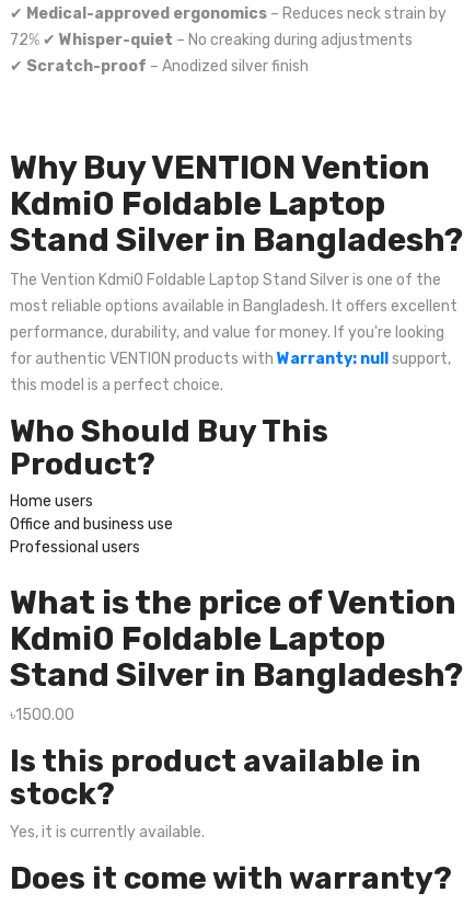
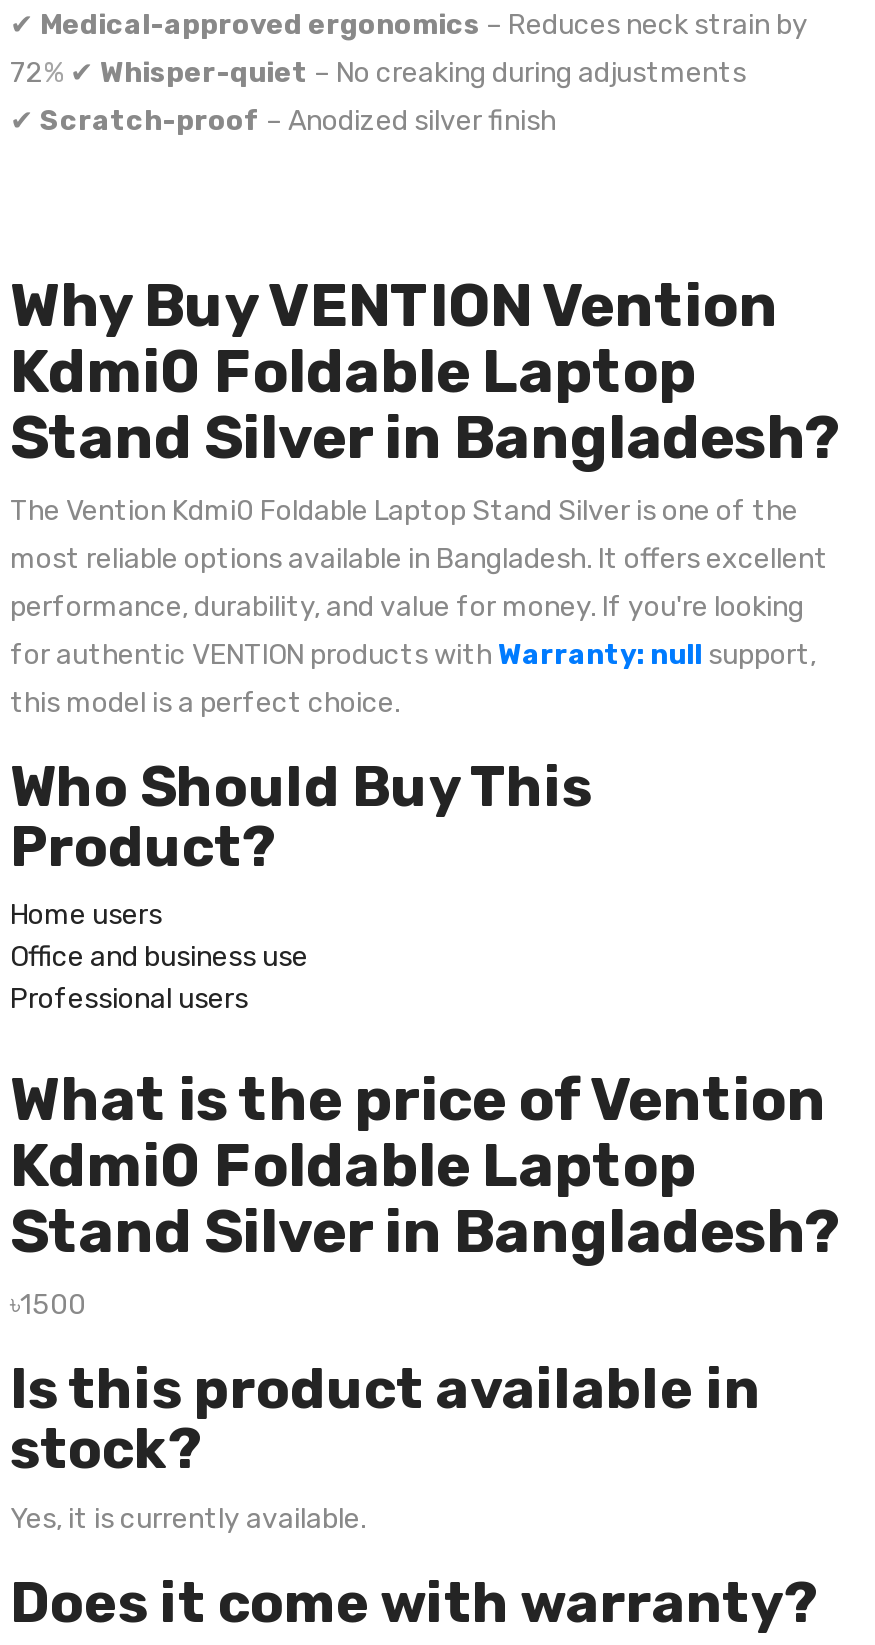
[10,706,74,724] ৳1500.00 -> [10,1288,86,1322] ৳1500

